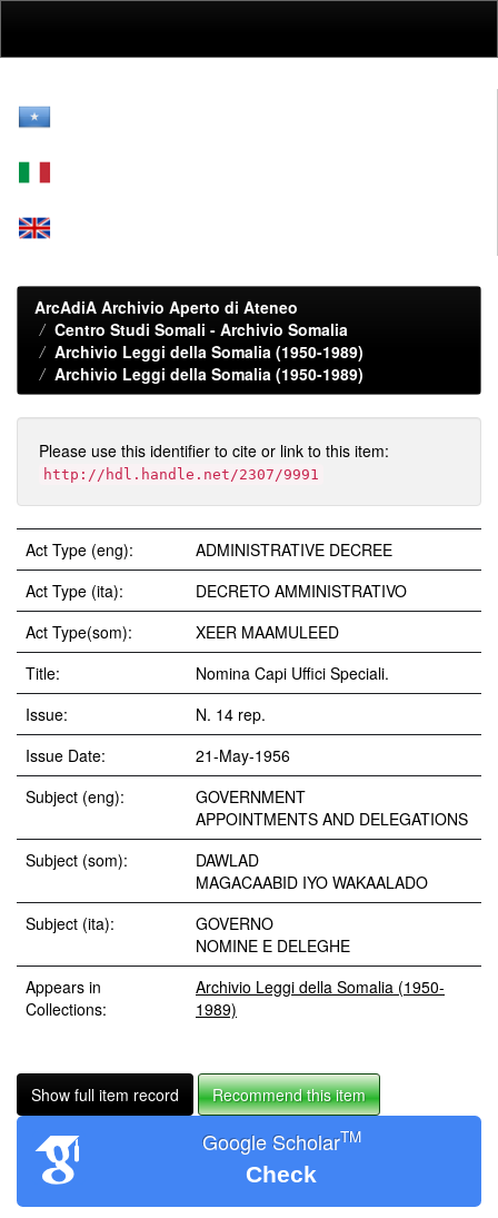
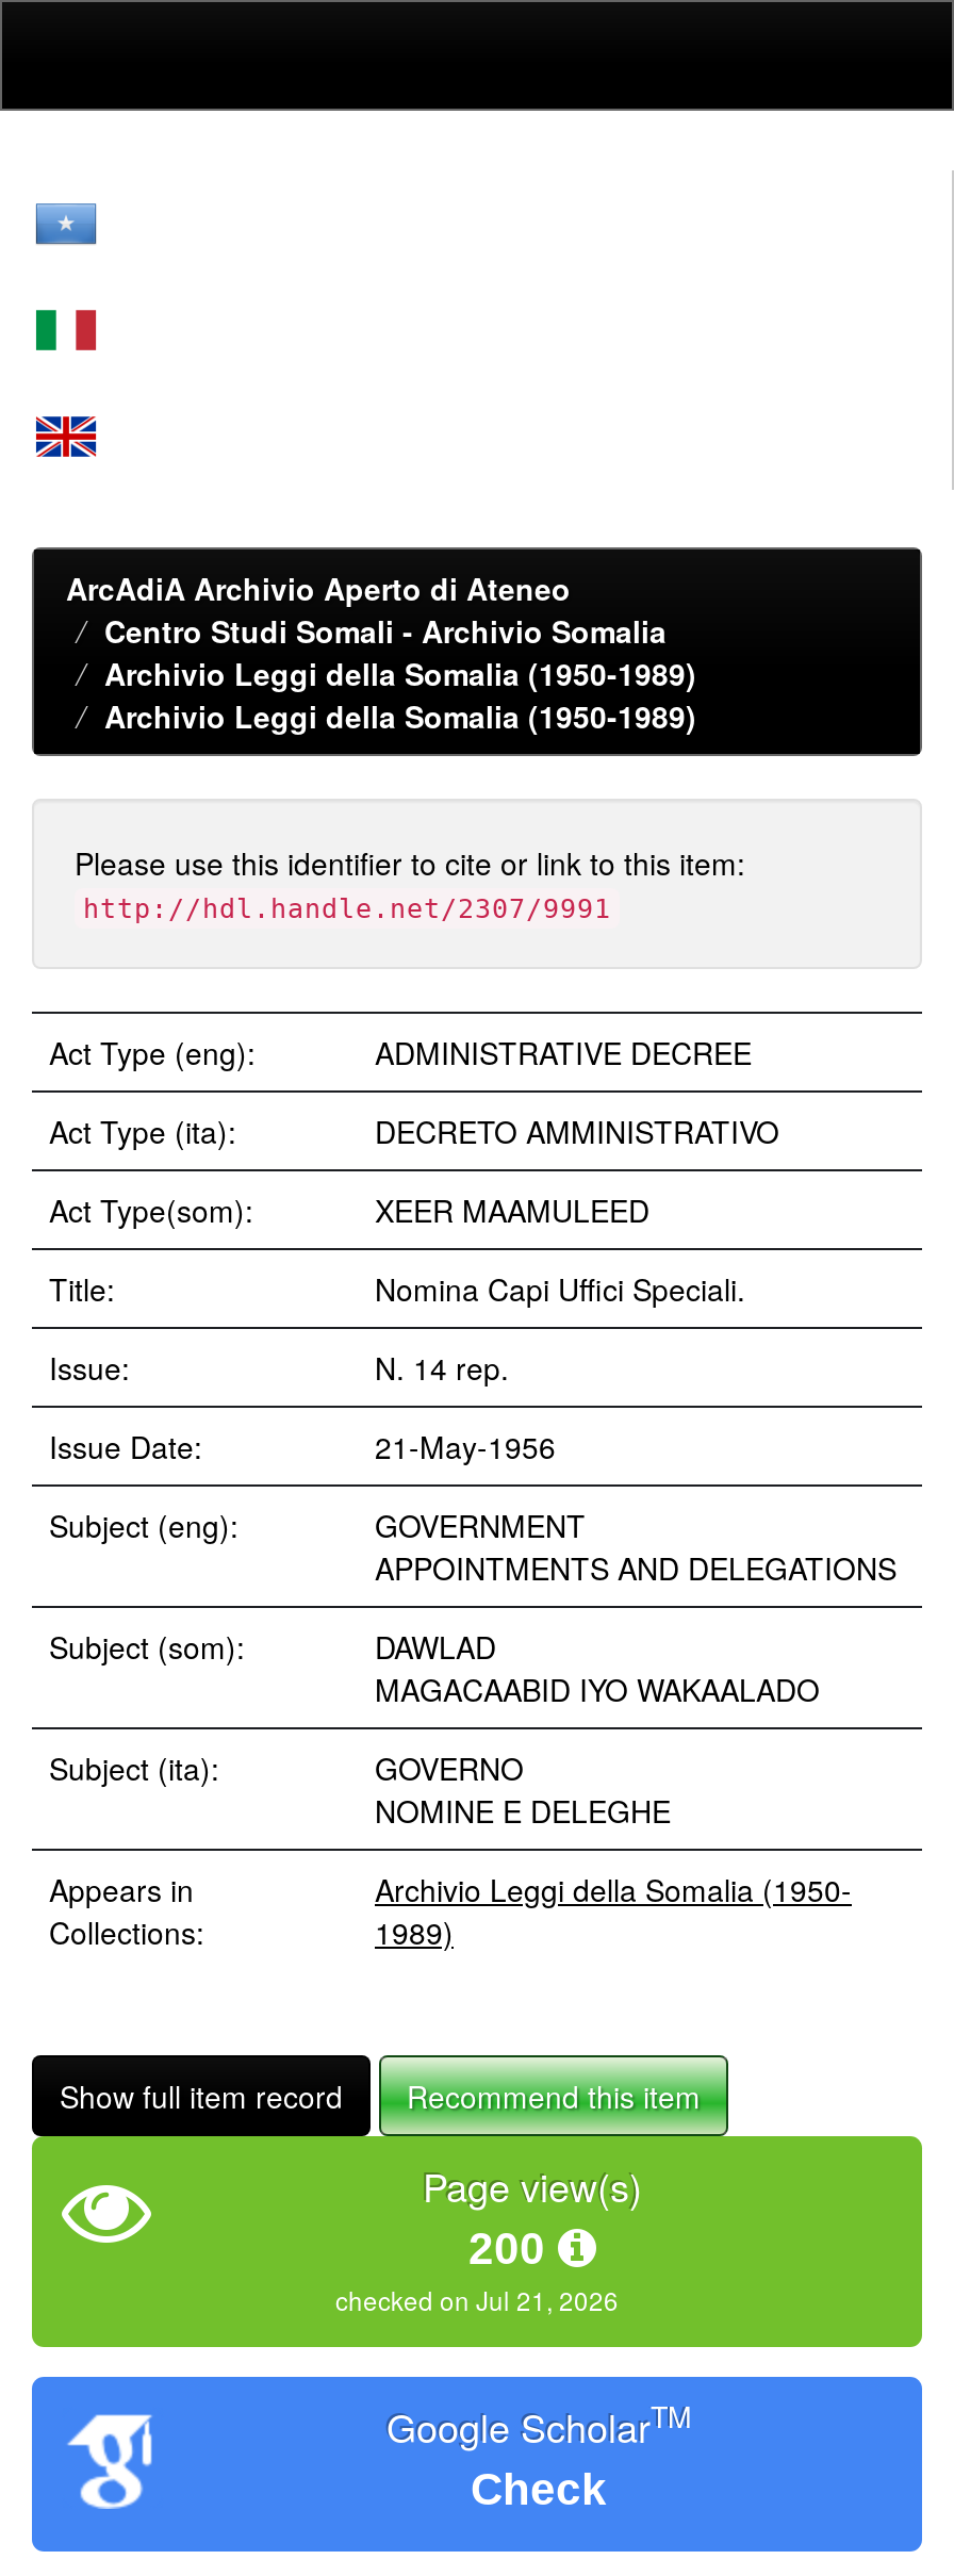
none -> [30,2134,924,2349] [image] | Page view(s) | 200 | checked on Jul 21, 2026

